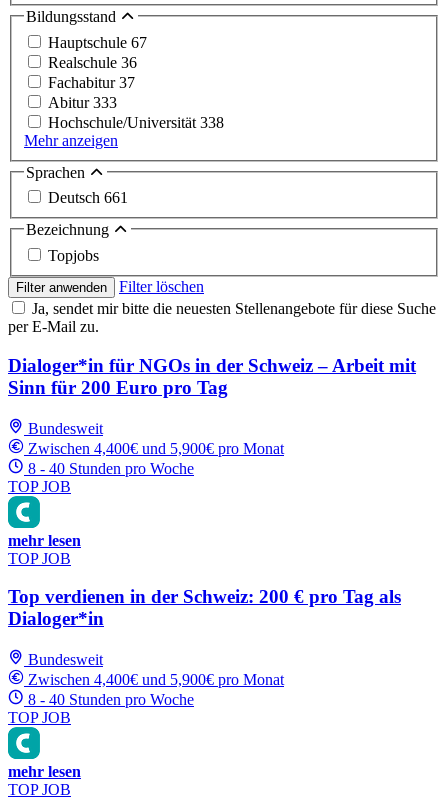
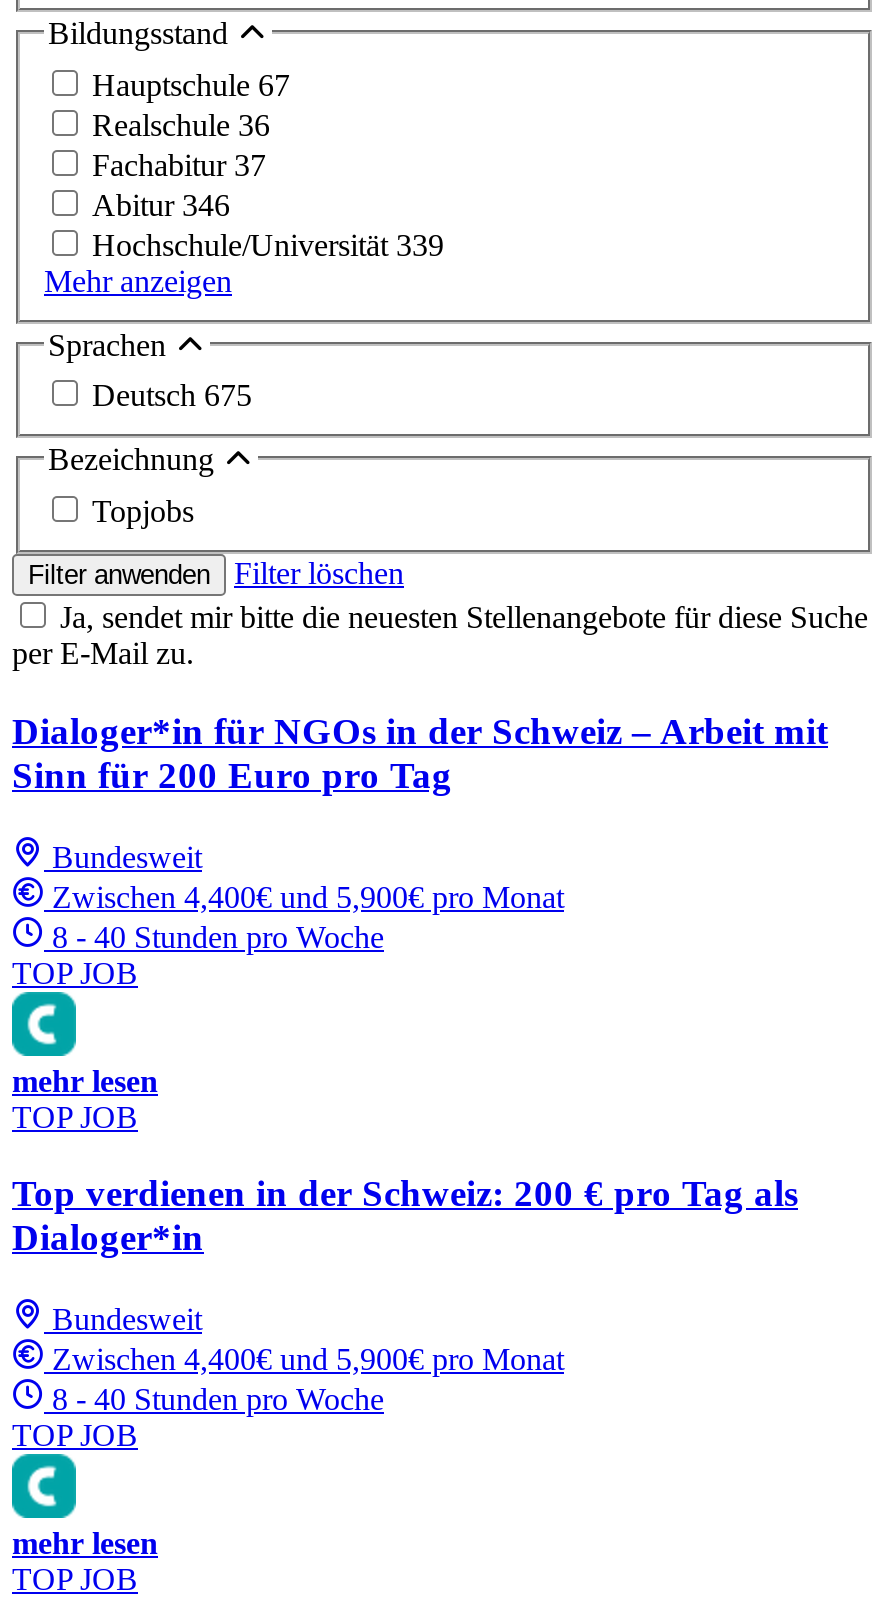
[48,94,117,111] Abitur 333 -> [92,188,230,222] Abitur 346
[48,114,224,131] Hochschule/Universität 338 -> [92,228,444,262] Hochschule/Universität 339
[48,189,128,206] Deutsch 661 -> [92,379,252,413] Deutsch 675

